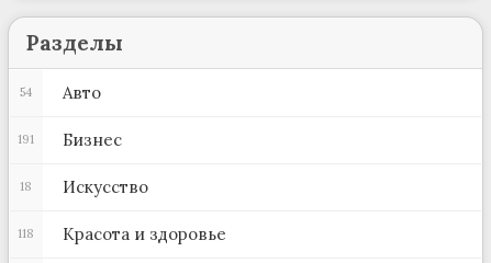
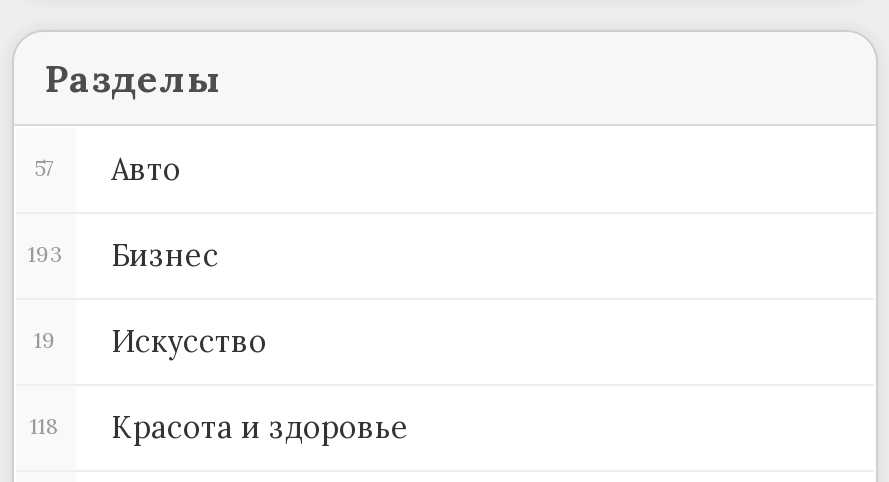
[20,82,101,103] 54 Авто -> [34,150,181,188] 57 Авто
[18,129,121,150] 191 Бизнес -> [28,236,219,274] 193 Бизнес
[20,177,148,197] 18 Искусство -> [34,322,267,360] 19 Искусство

